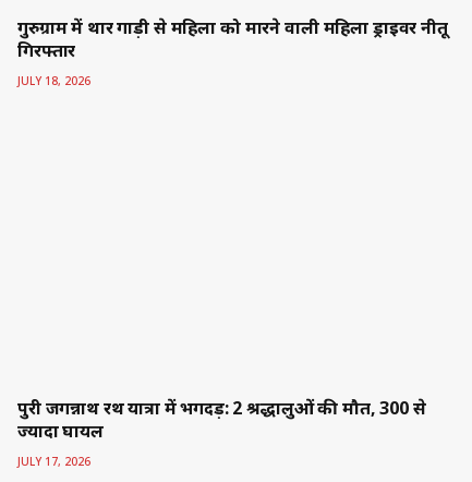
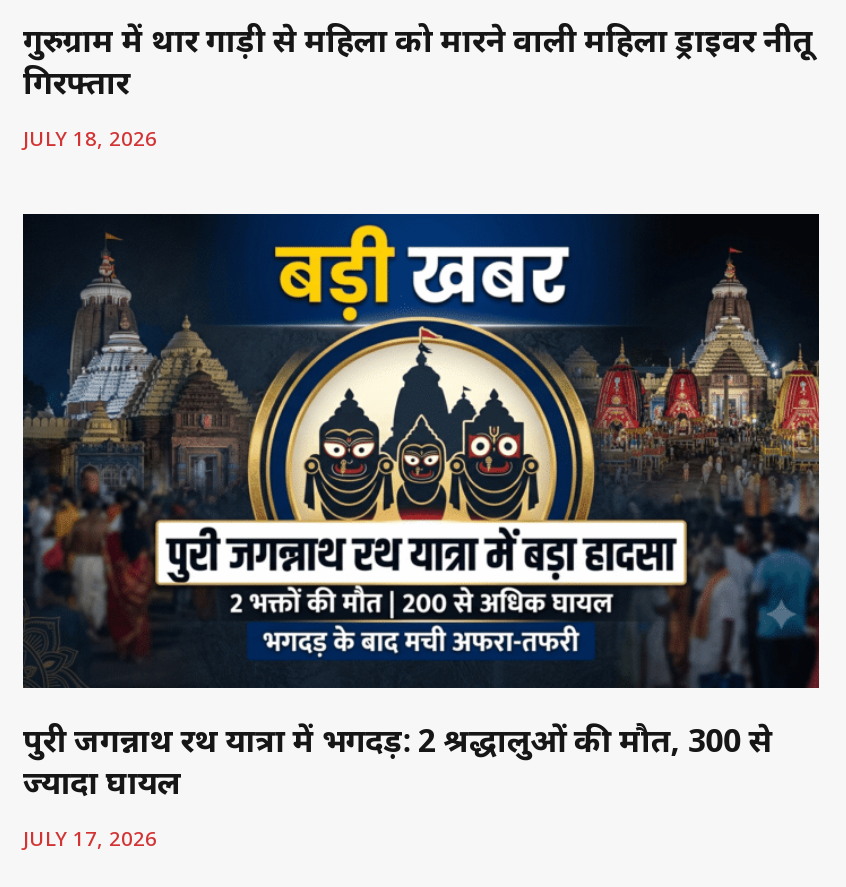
none -> [21,212,821,690] [image]

